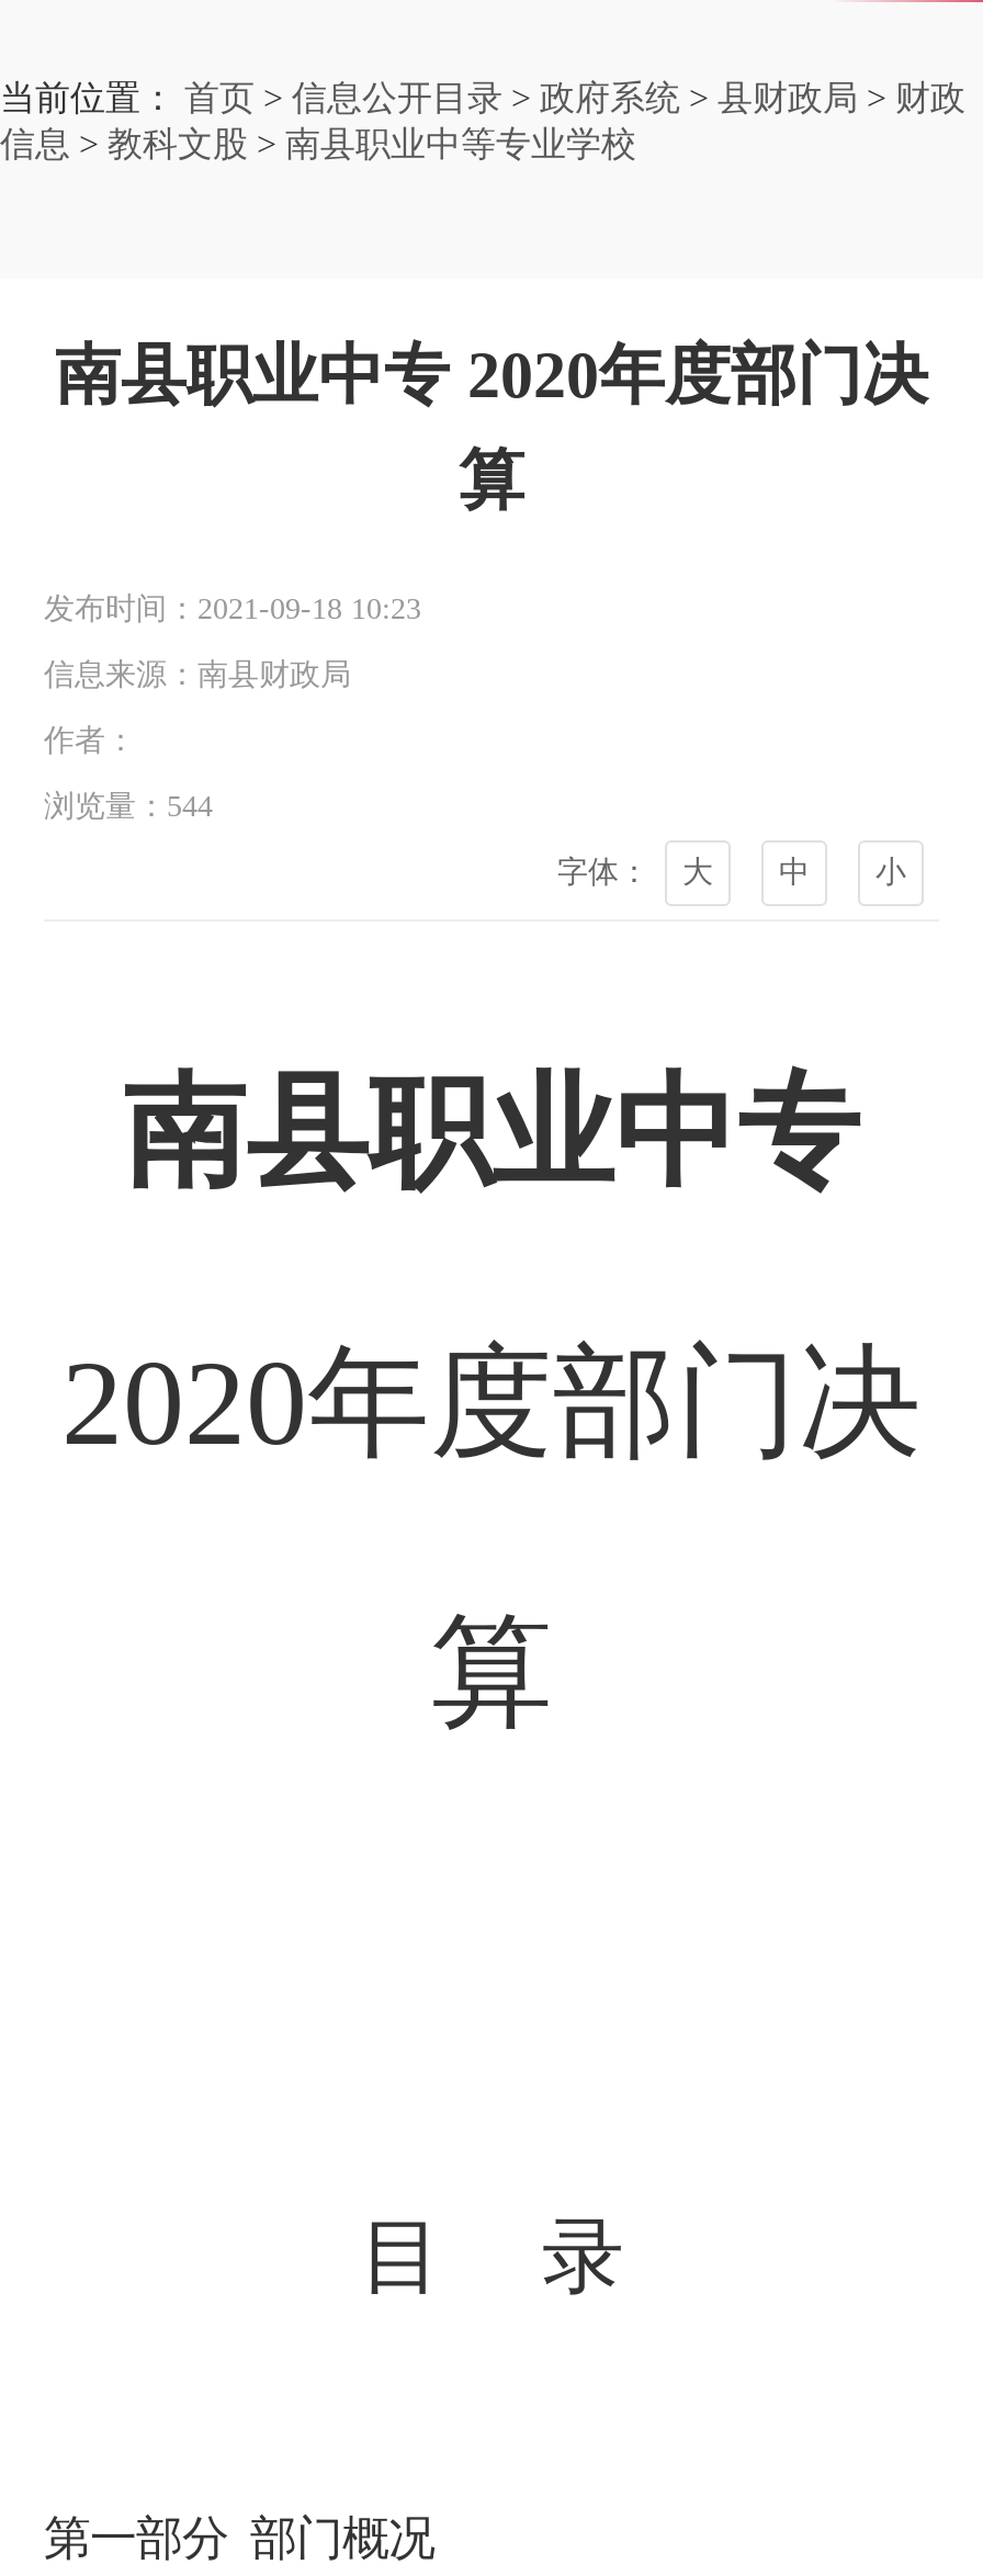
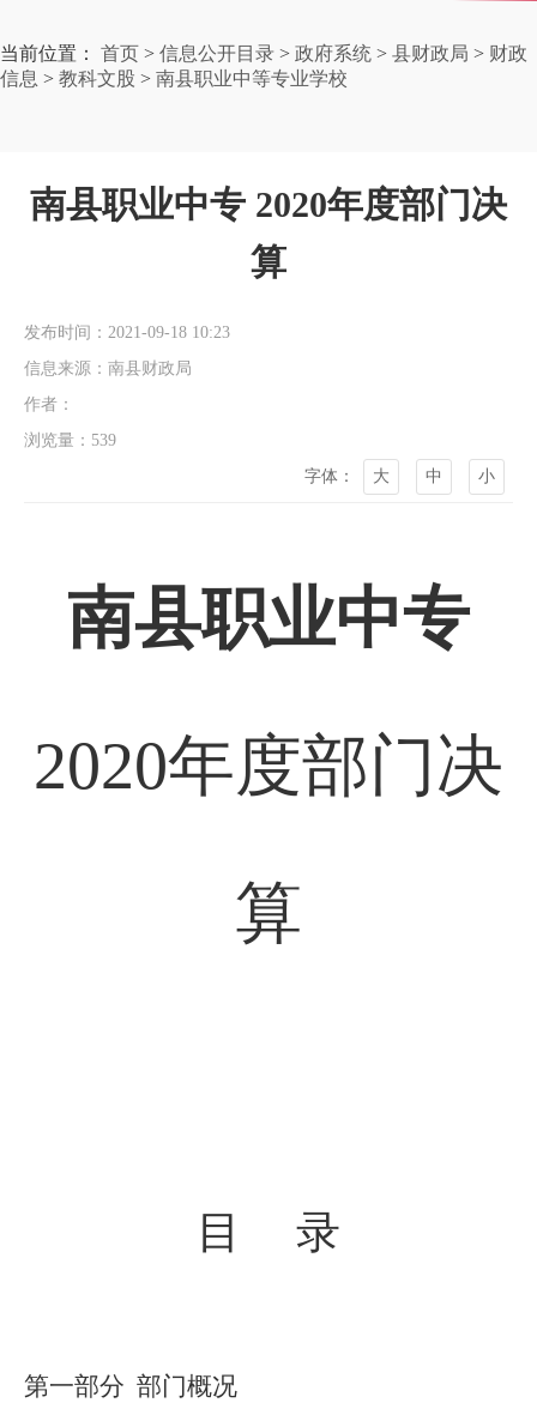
[44,790,213,823] 浏览量：544 -> [24,431,116,449] 浏览量：539

